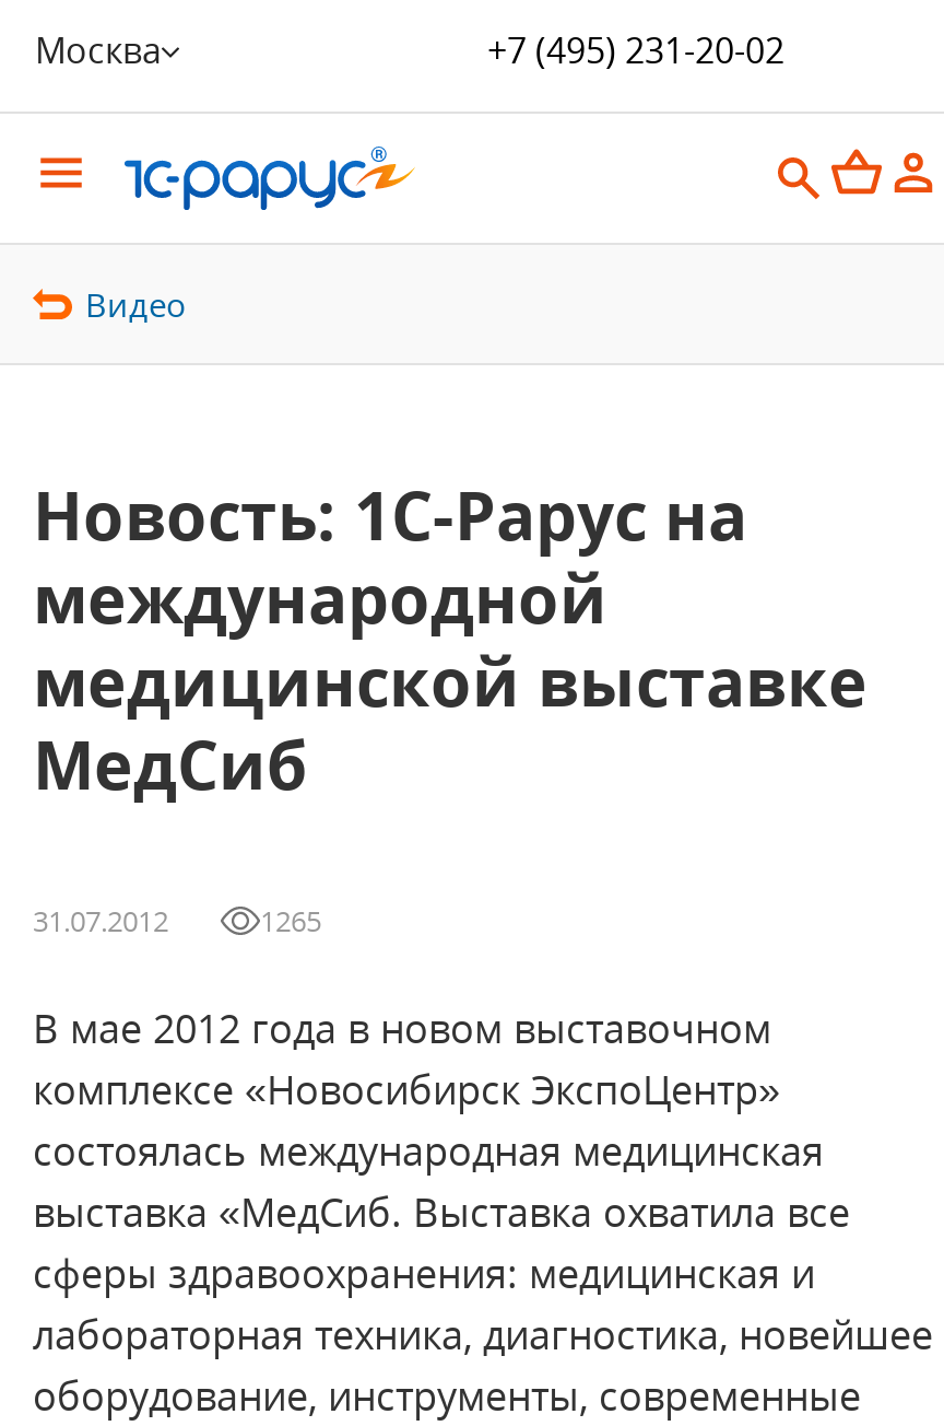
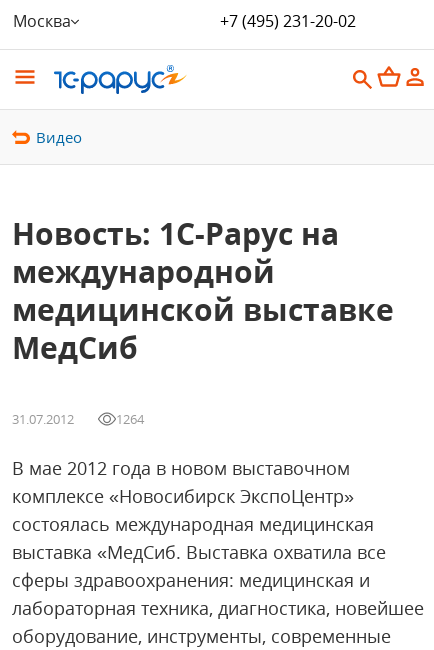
[260,901,321,940] 1265 -> [116,410,144,428] 1264

